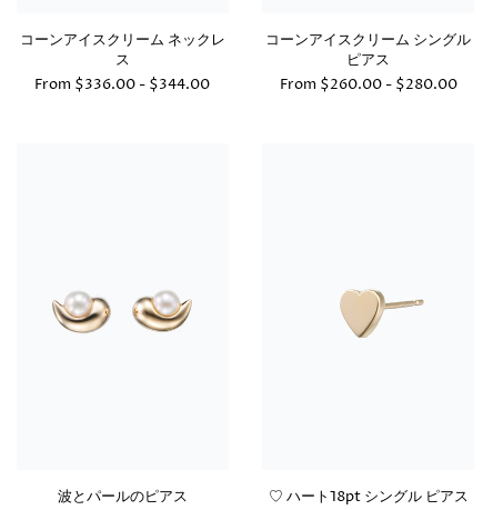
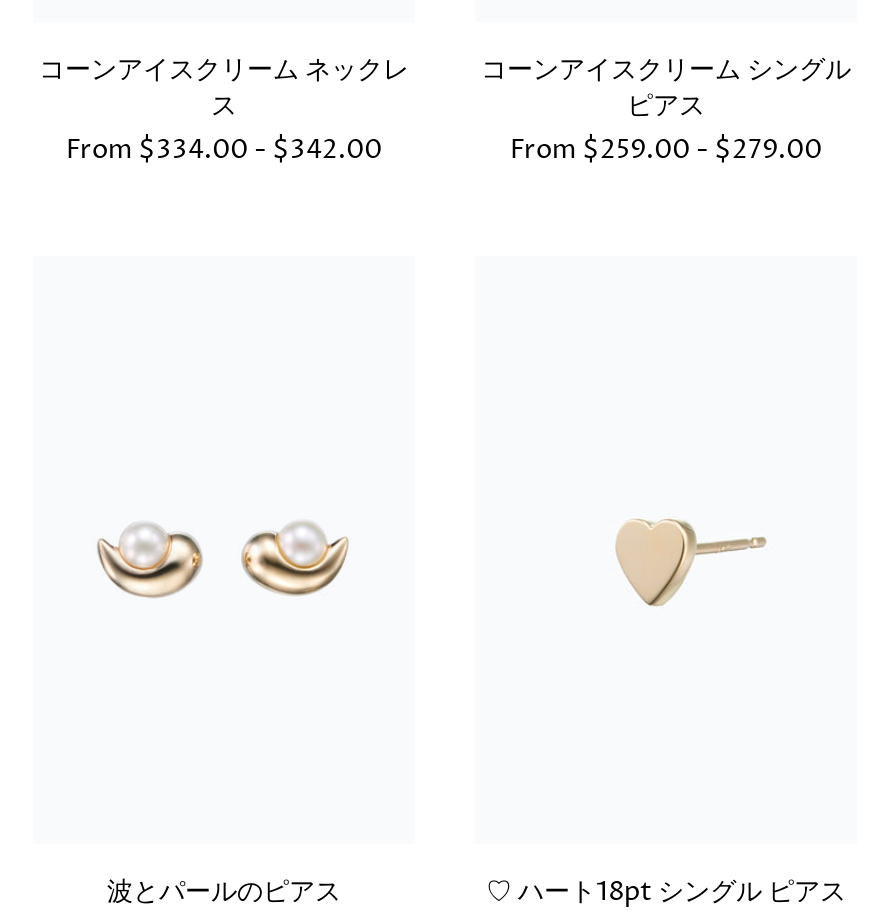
[35,74,210,94] From $336.00 - $344.00 -> [66,132,382,168] From $334.00 - $342.00
[279,74,457,94] From $260.00 - $280.00 -> [510,132,822,168] From $259.00 - $279.00

